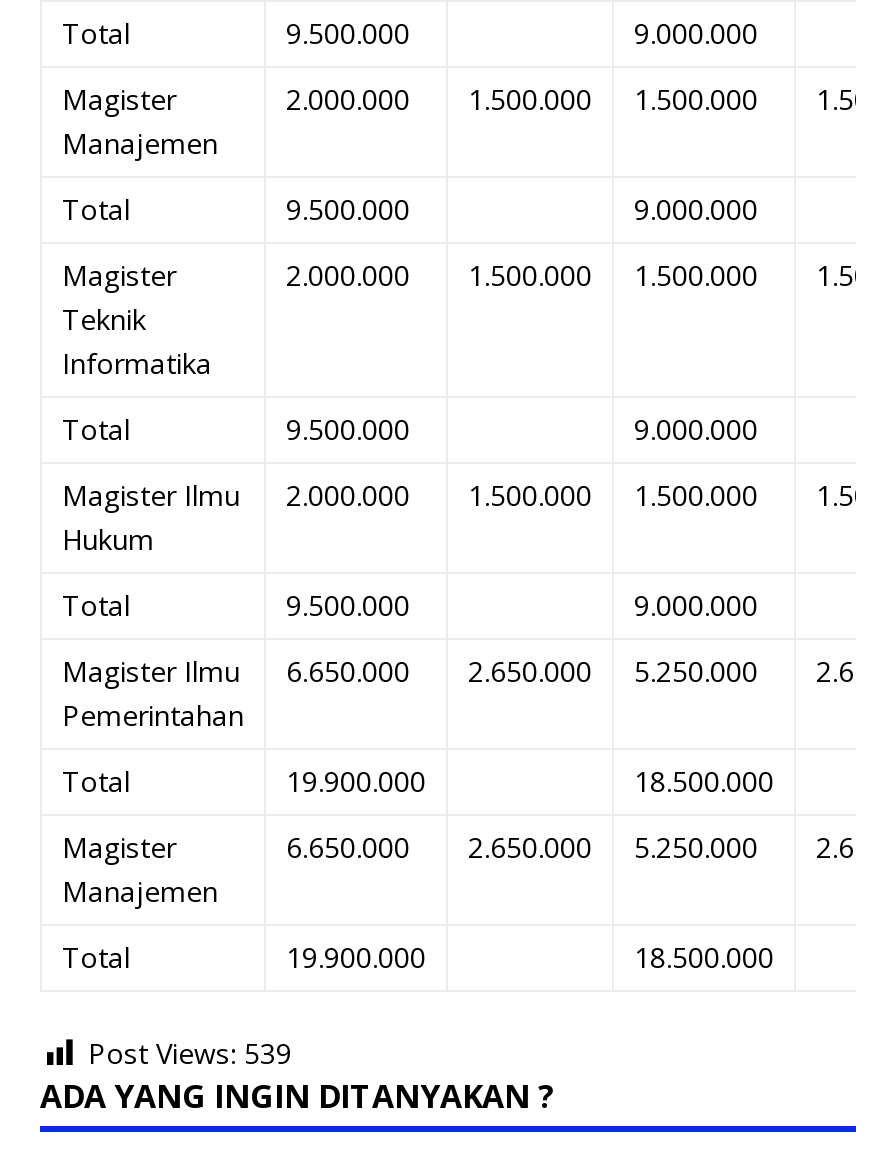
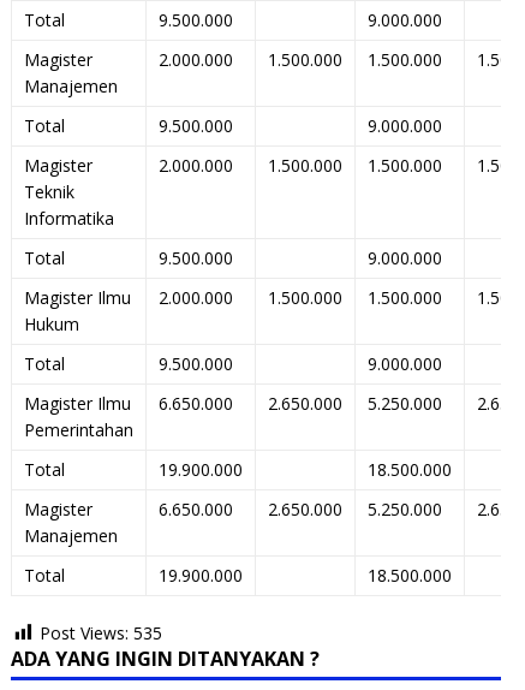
[88,1034,292,1072] Post Views: 539 -> [40,621,162,644] Post Views: 535

